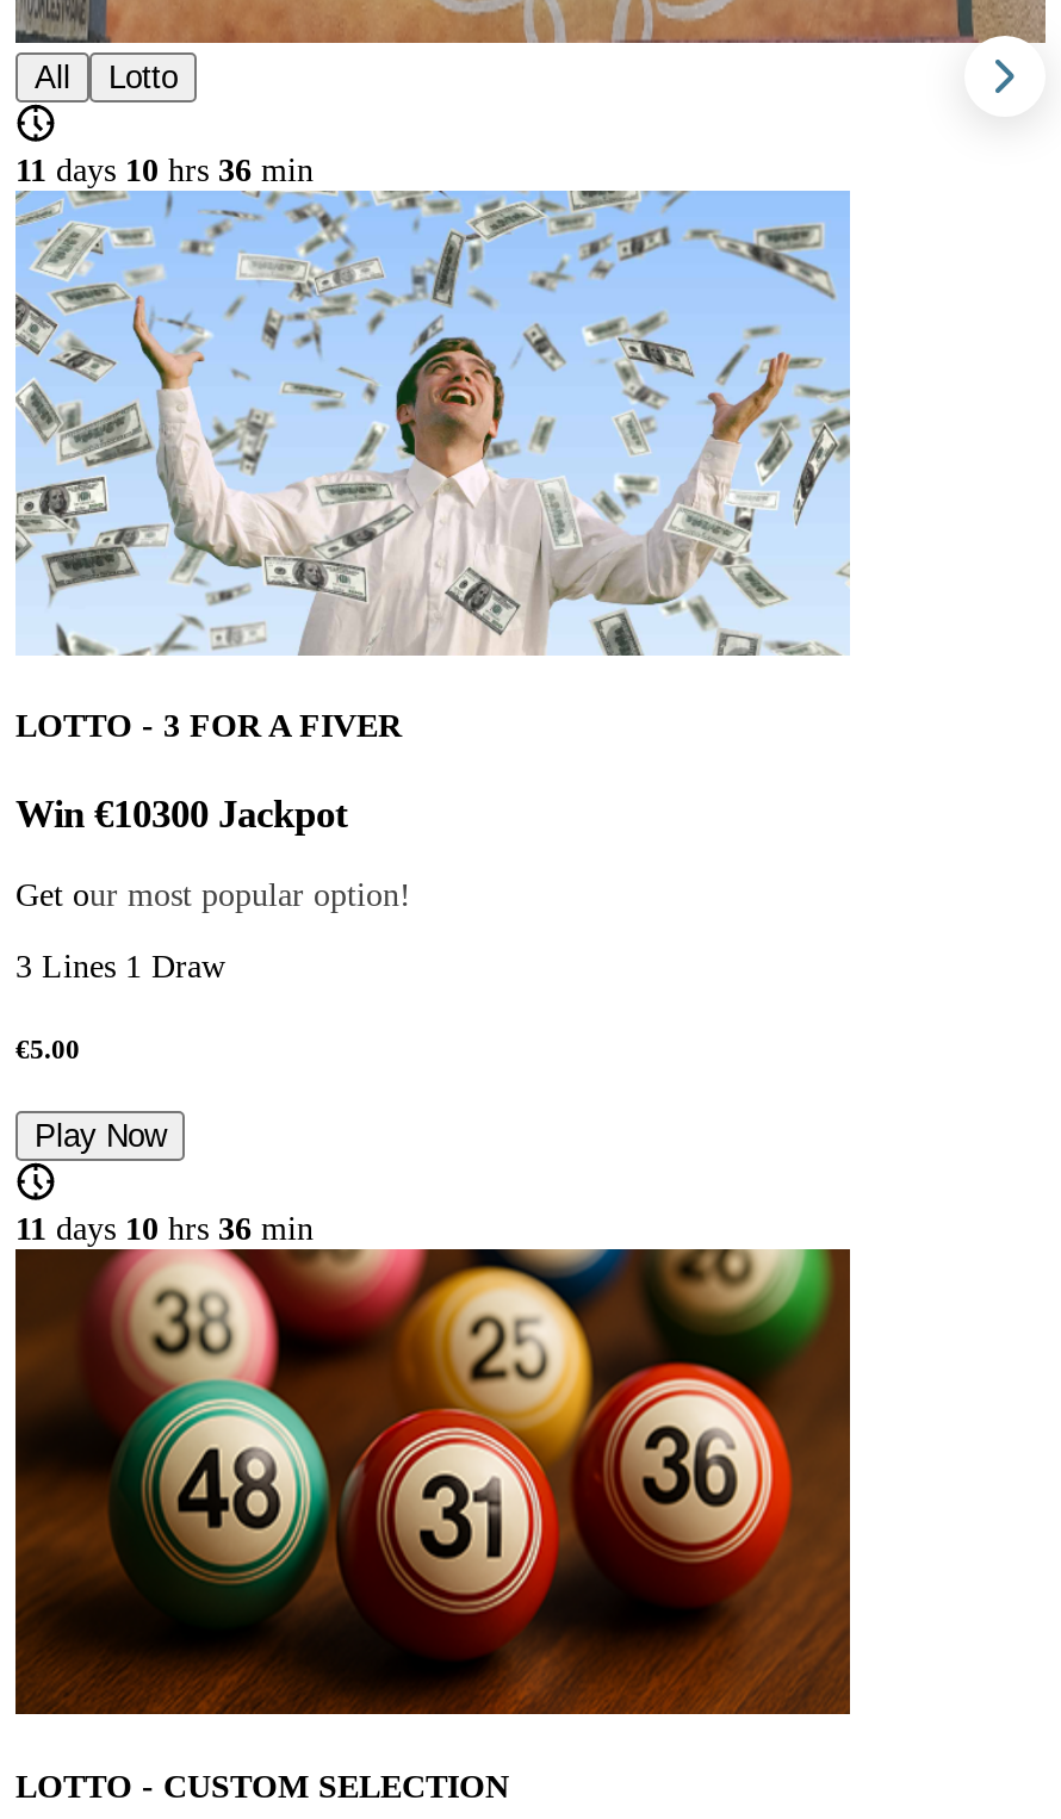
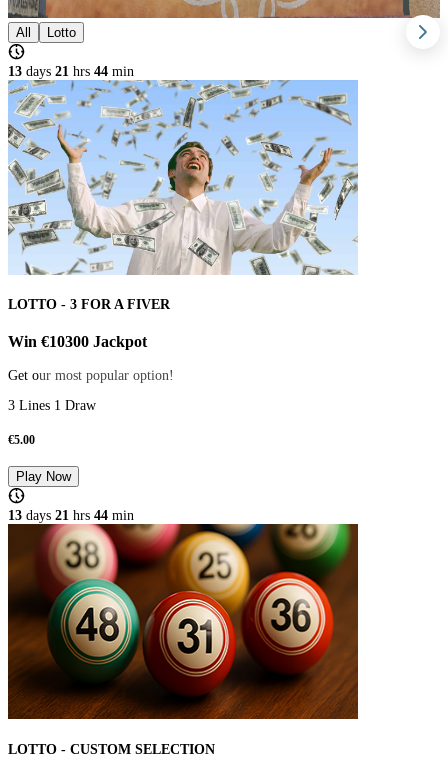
[15,152,314,188] 11 days 10 hrs 36 min -> [8,64,134,79] 13 days 21 hrs 44 min
[15,1211,314,1247] 11 days 10 hrs 36 min -> [8,508,134,523] 13 days 21 hrs 44 min

